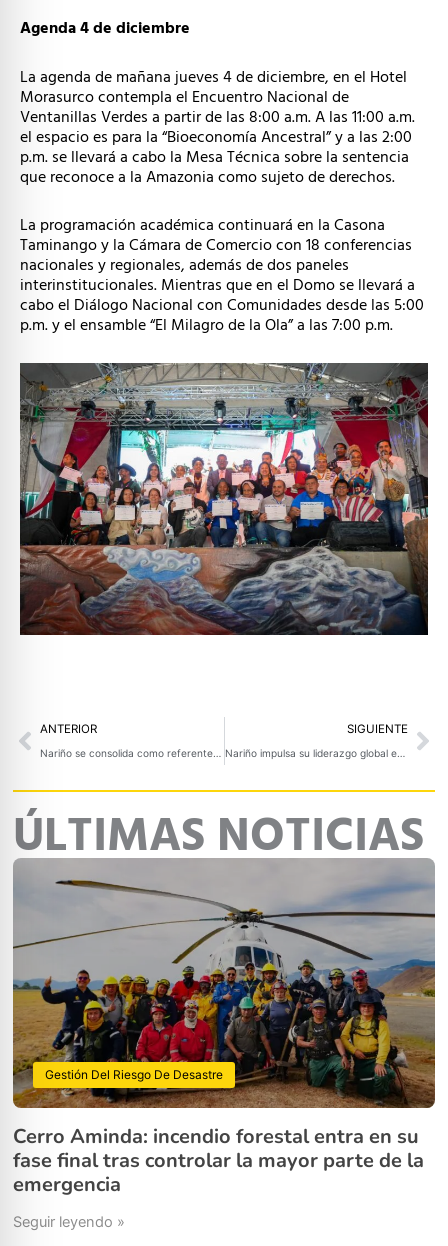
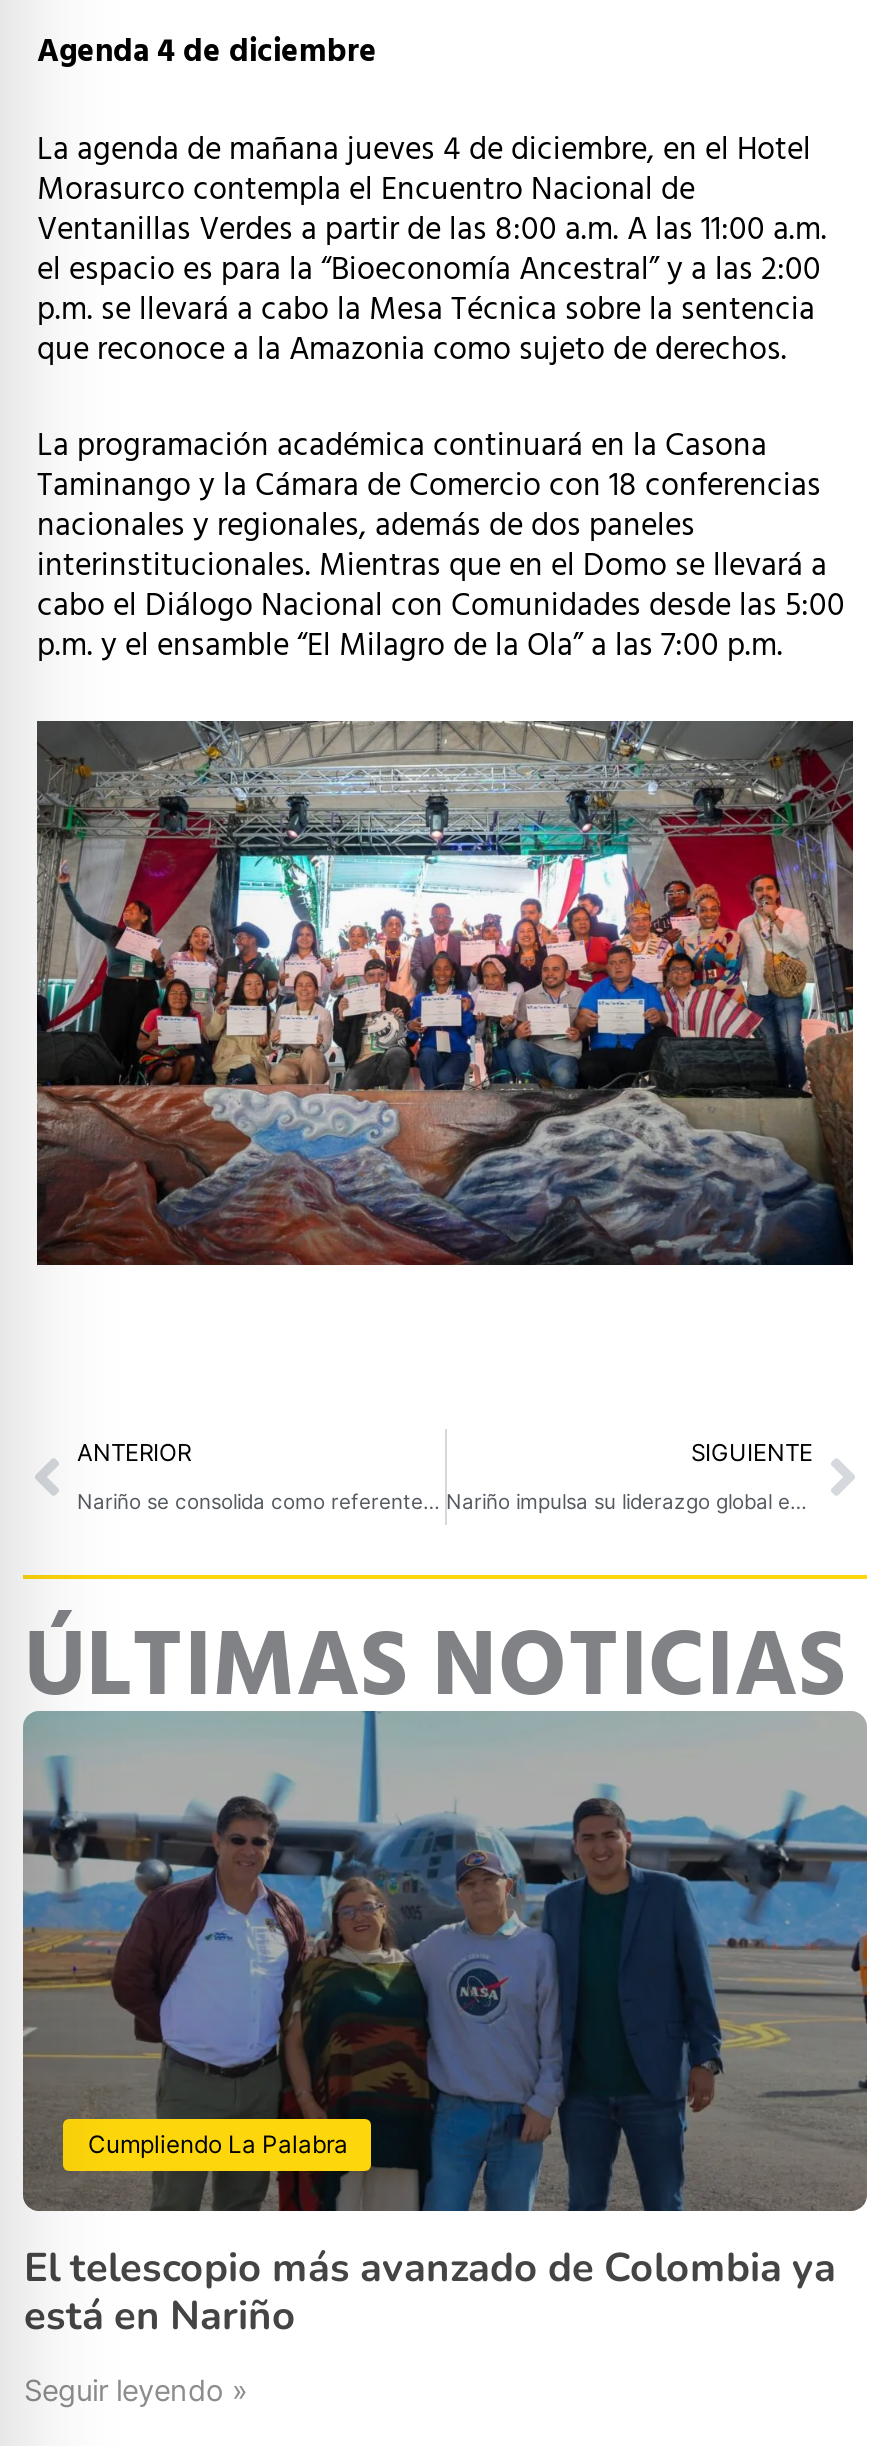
[13,871,435,1109] [image] | Gestión Del Riesgo De Desastre -> [23,1737,867,2195] [image] | Cumpliendo La Palabra
[13,1123,424,1198] Cerro Aminda: incendio forestal entra en su | fase final tras controlar la mayor parte de la | emergencia -> [24,2241,836,2343] El telescopio más avanzado de Colombia ya | está en Nariño

